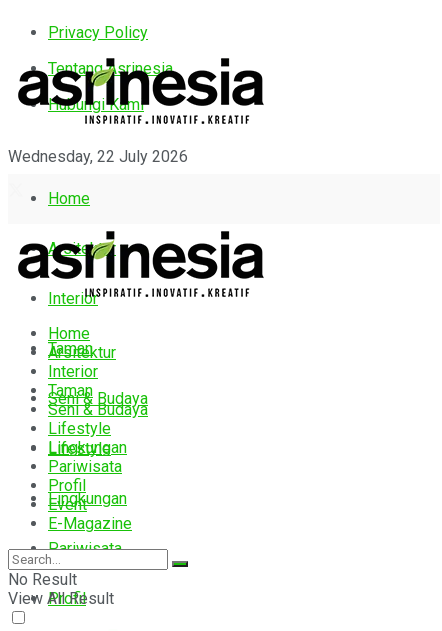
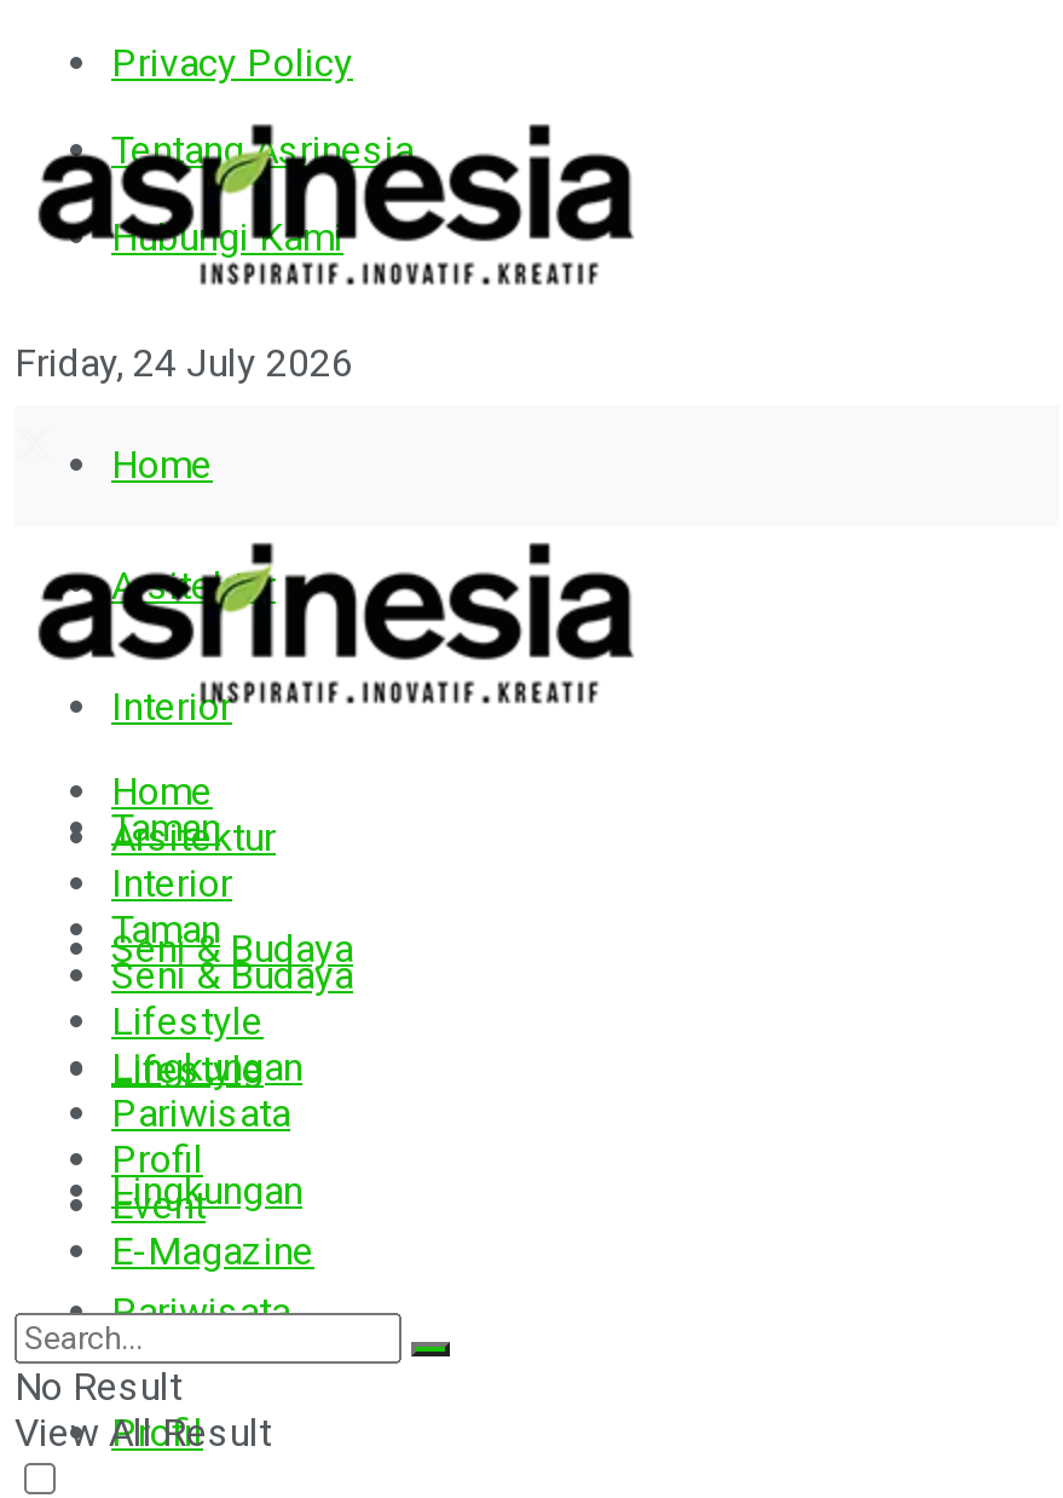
[8,147,188,166] Wednesday, 22 July 2026 -> [15,340,353,386] Friday, 24 July 2026

